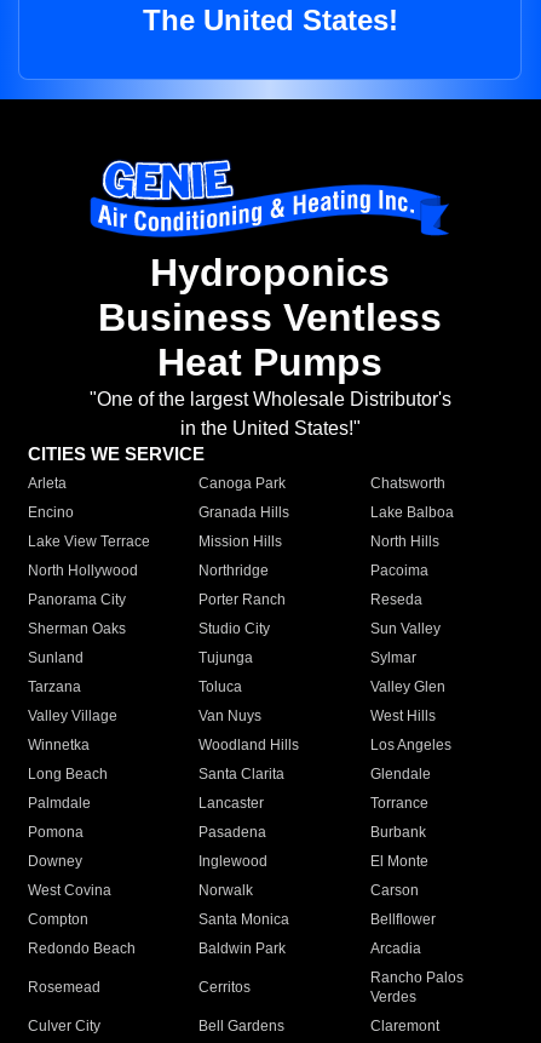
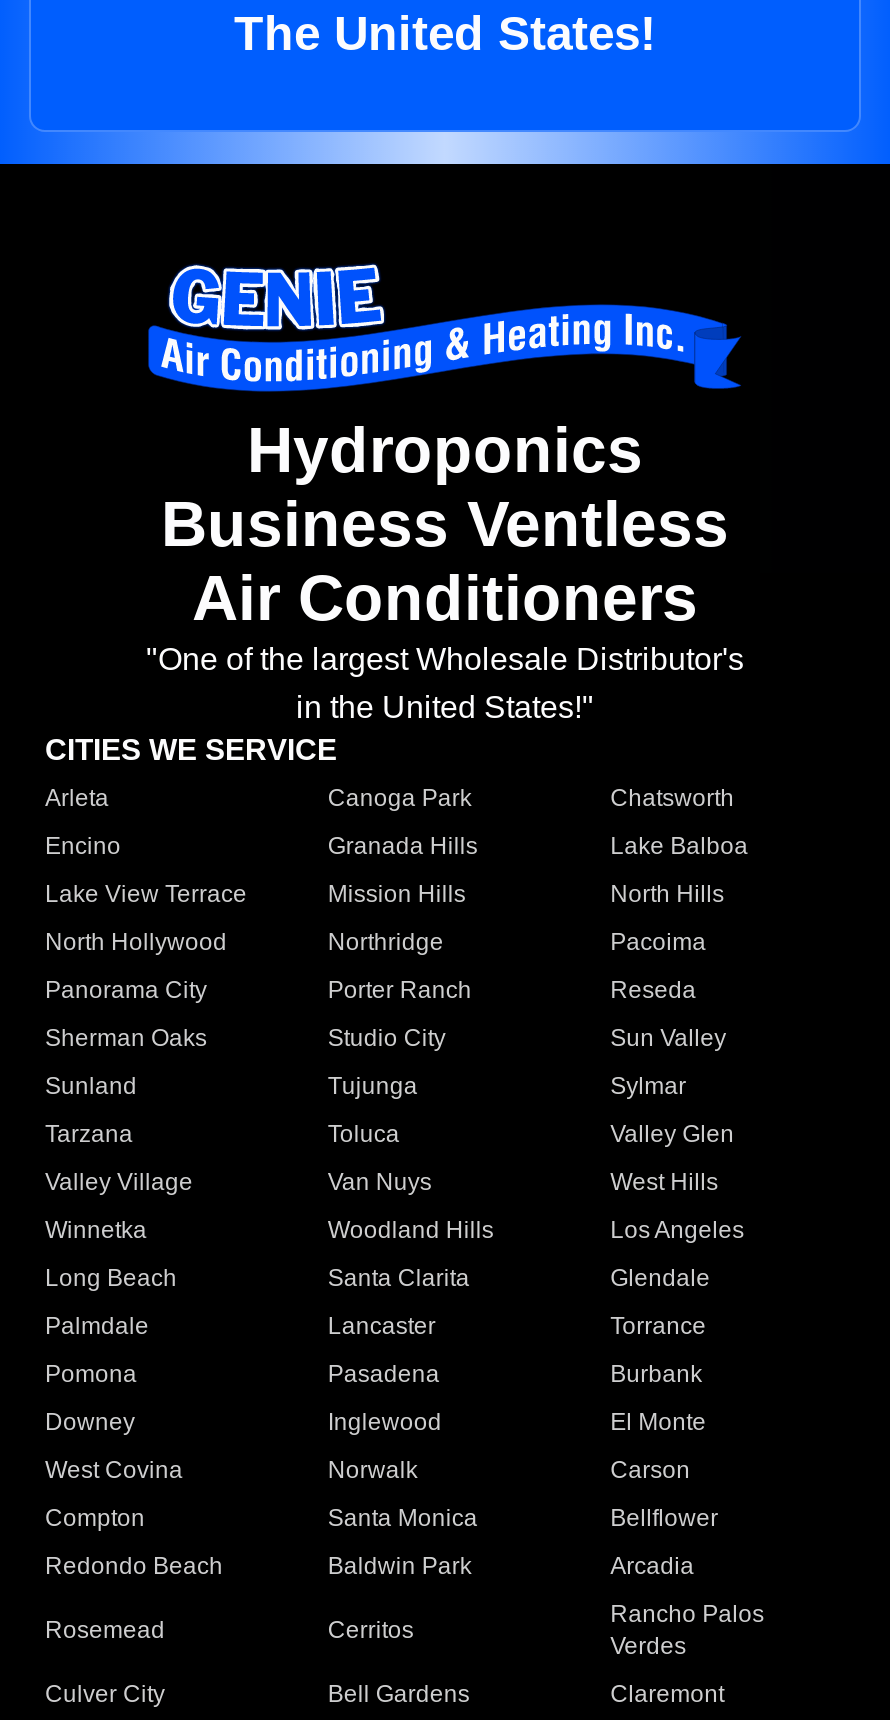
[157,341,382,384] Heat Pumps -> [192,563,698,635] Air Conditioners

